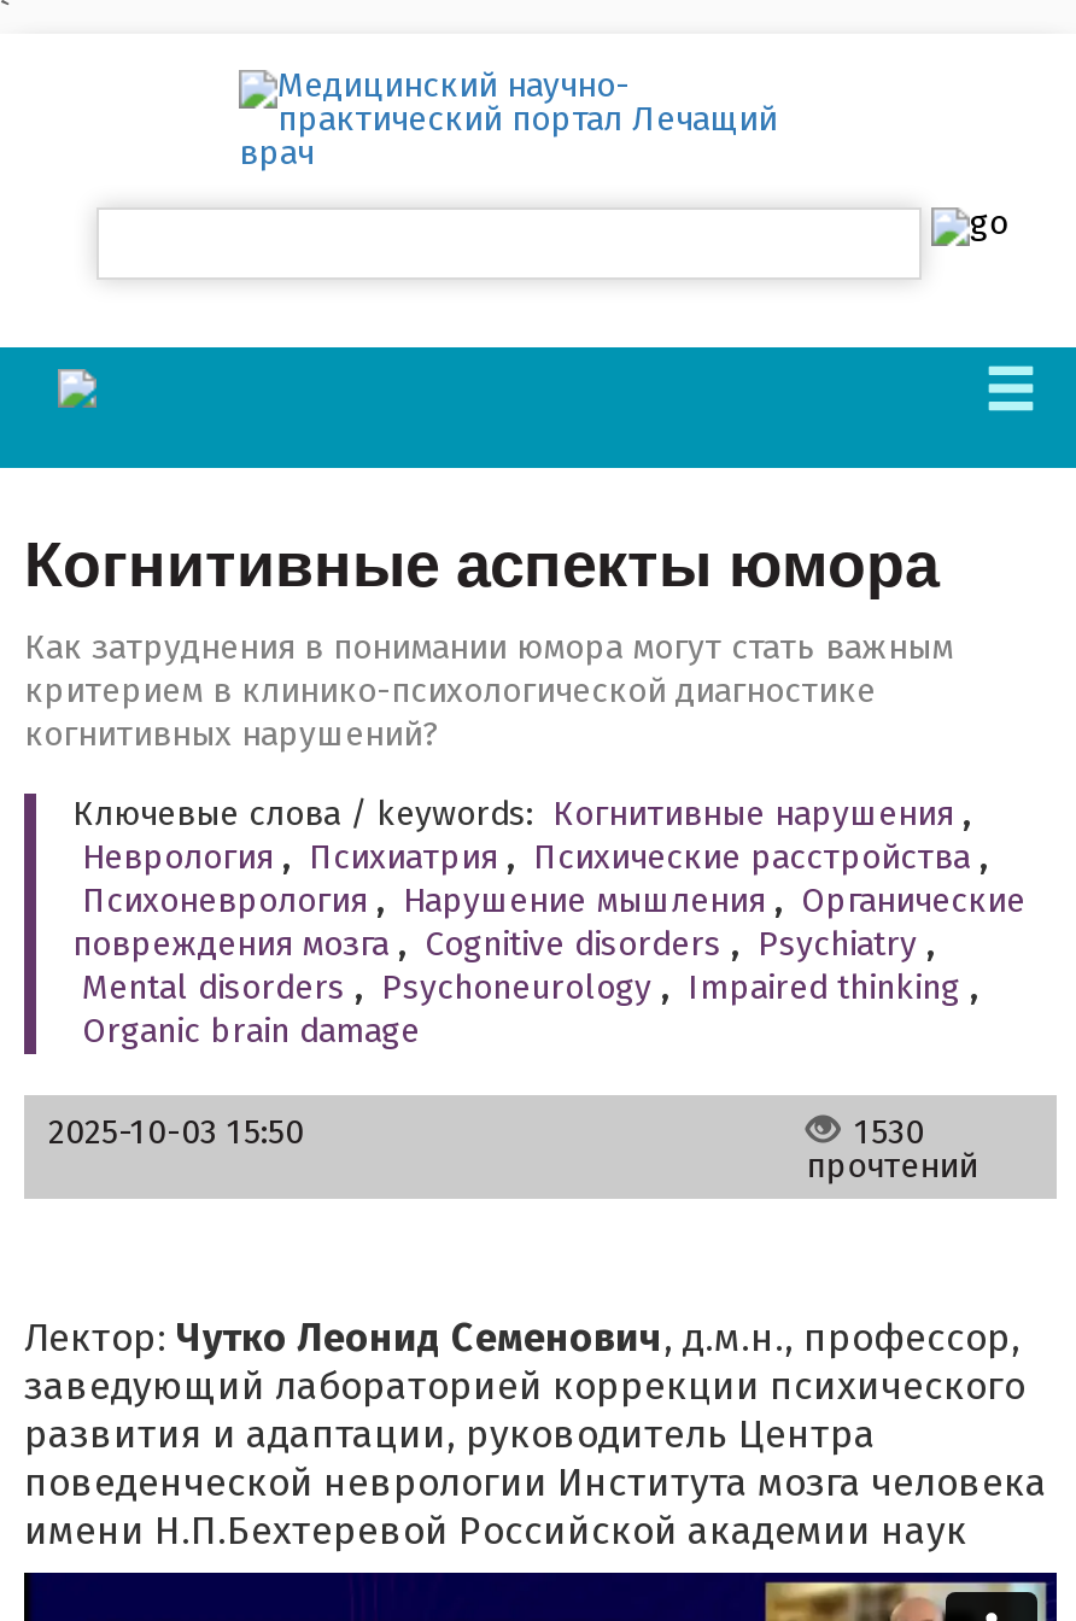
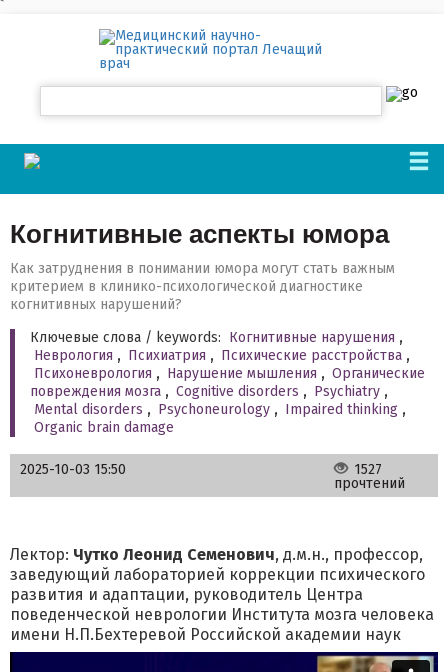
[855,1112,924,1153] 1530 -> [354,461,382,478] 1527

